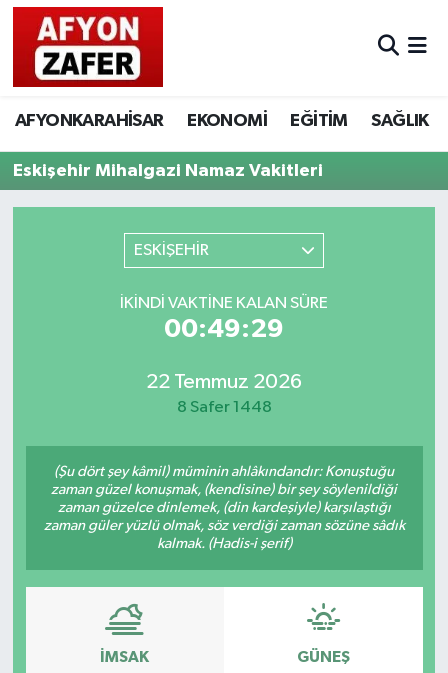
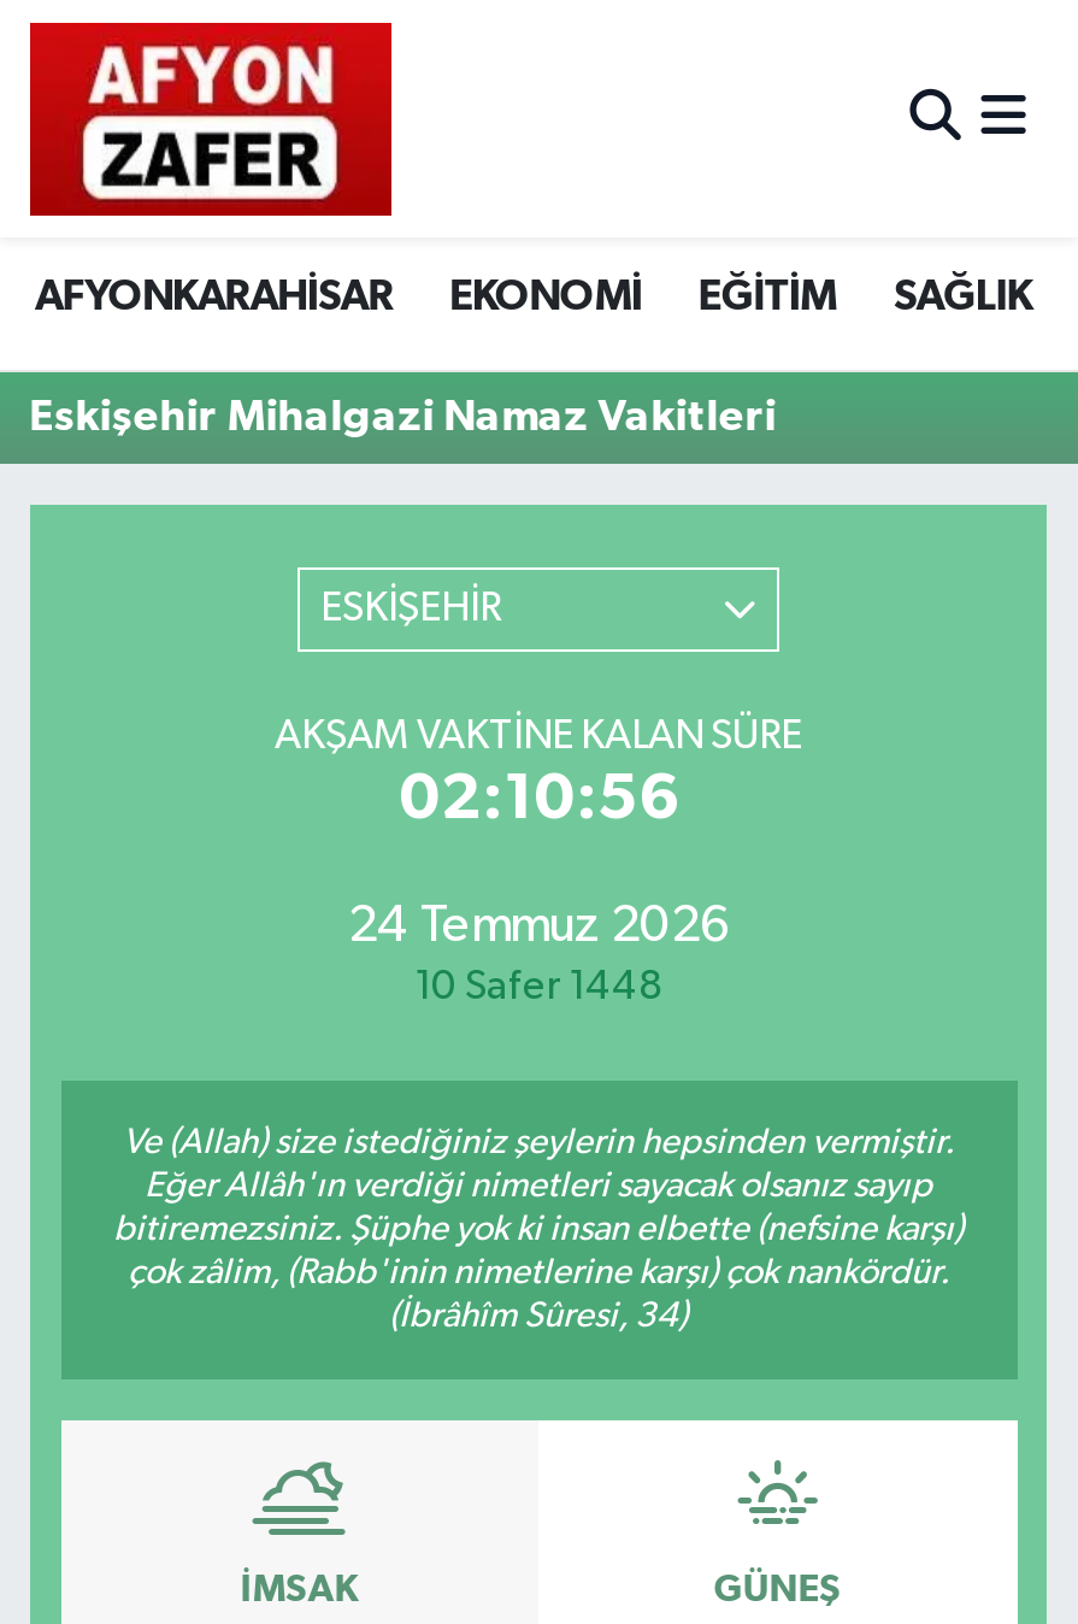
[120,295,328,342] İKINDI VAKTINE KALAN SÜRE | 00:49:29 -> [275,716,802,829] AKŞAM VAKTINE KALAN SÜRE | 02:10:56
[146,371,302,416] 22 Temmuz 2026 | 8 Safer 1448 -> [348,900,729,1009] 24 Temmuz 2026 | 10 Safer 1448
[43,464,404,551] (Şu dört şey kâmil) müminin ahlâkındandır: Konuştuğu | zaman güzel konuşmak, (kendisine) bir şey söylenildiği | zaman güzelce dinlemek, (din kardeşiyle) karşılaştığı | zaman güler yüzlü olmak, söz verdiği zaman sözüne sâdık | kalmak. (Hadis-i şerif) -> [113,1123,964,1333] Ve (Allah) size istediğiniz şeylerin hepsinden vermiştir. | Eğer Allâh'ın verdiği nimetleri sayacak olsanız sayıp | bitiremezsiniz. Şüphe yok ki insan elbette (nefsine karşı) | çok zâlim, (Rabb'inin nimetlerine karşı) çok nankördür. | (İbrâhîm Sûresi, 34)

